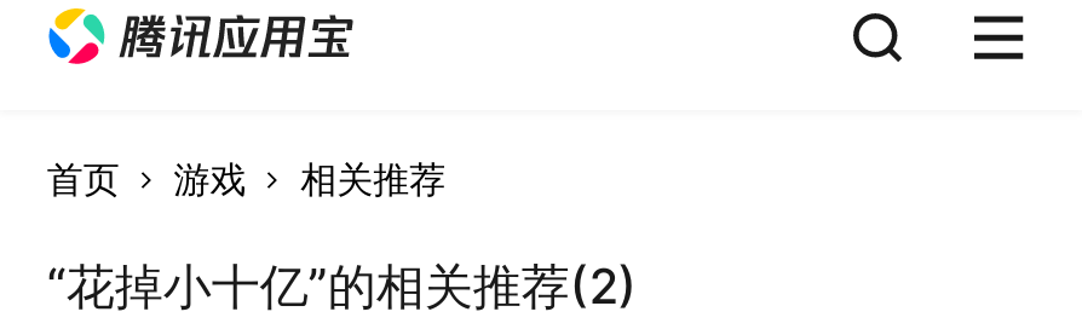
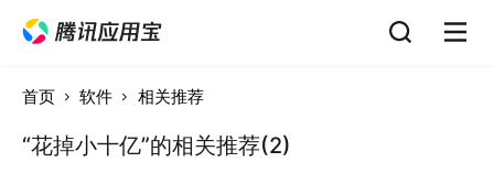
[174,157,246,201] 游戏 -> [80,87,113,106] 软件

